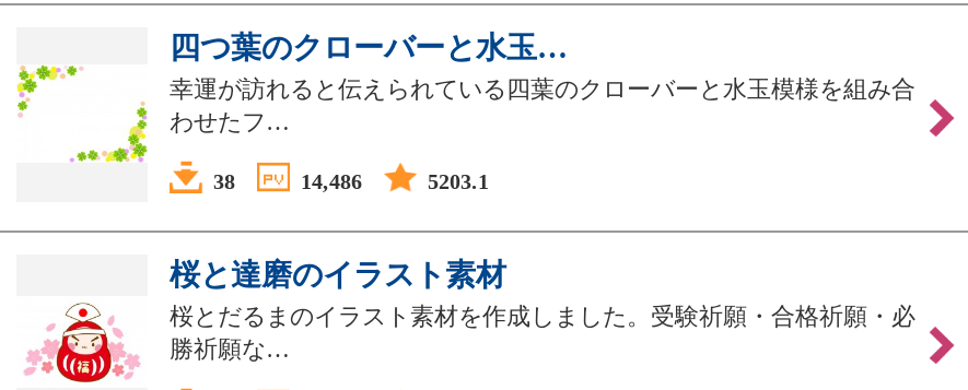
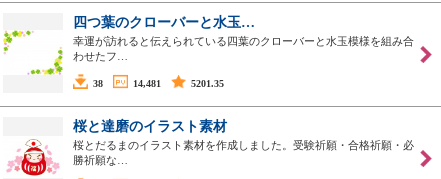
[301,170,362,194] 14,486 -> [133,78,161,89] 14,481
[428,170,489,194] 5203.1 -> [191,78,224,89] 5201.35

